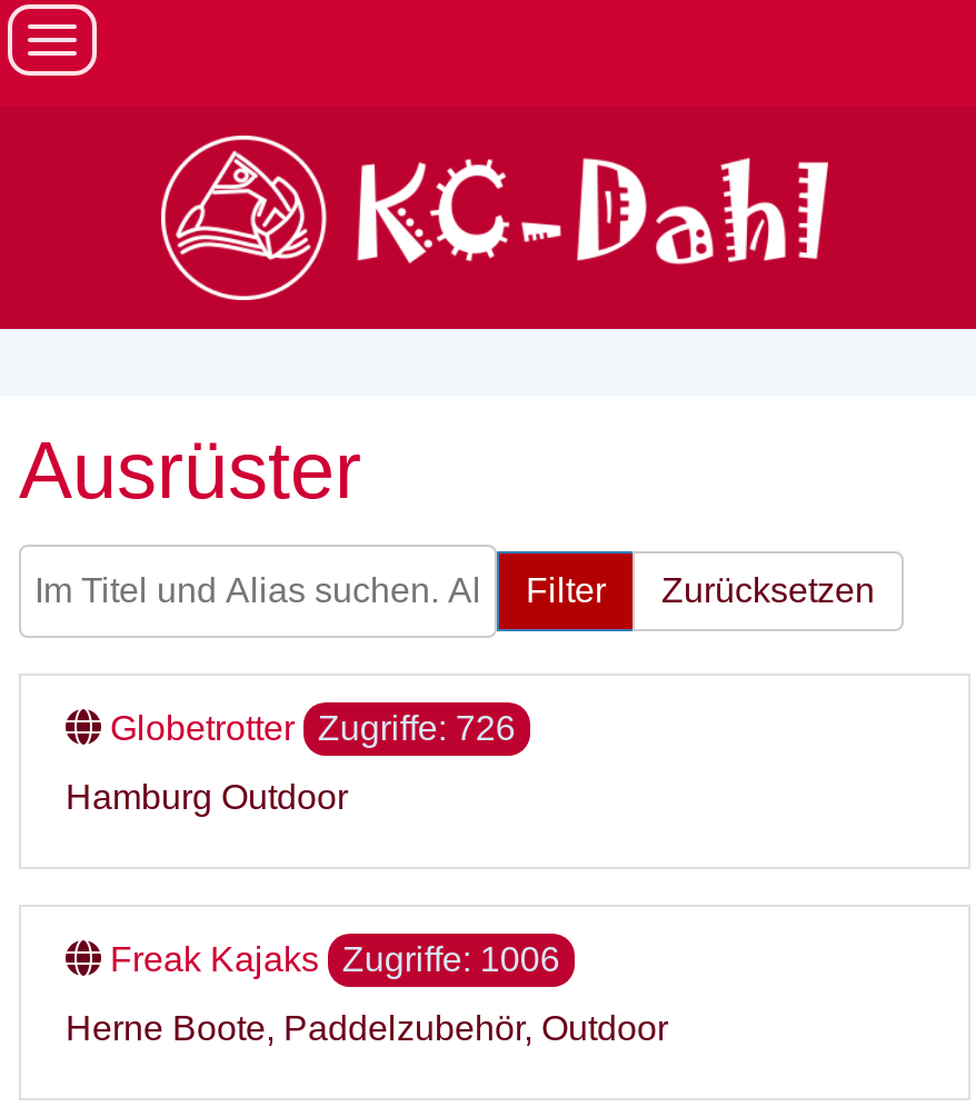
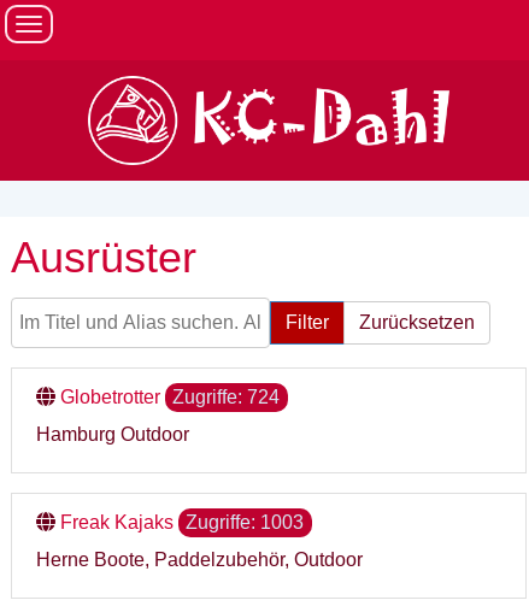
[110,709,516,747] Globetrotter Zugriffe: 726 -> [60,387,280,407] Globetrotter Zugriffe: 724
[110,940,560,978] Freak Kajaks Zugriffe: 1006 -> [60,512,304,532] Freak Kajaks Zugriffe: 1003

